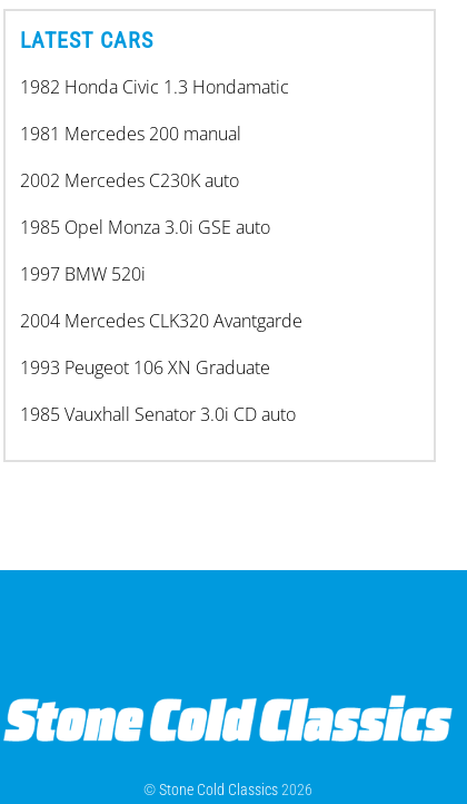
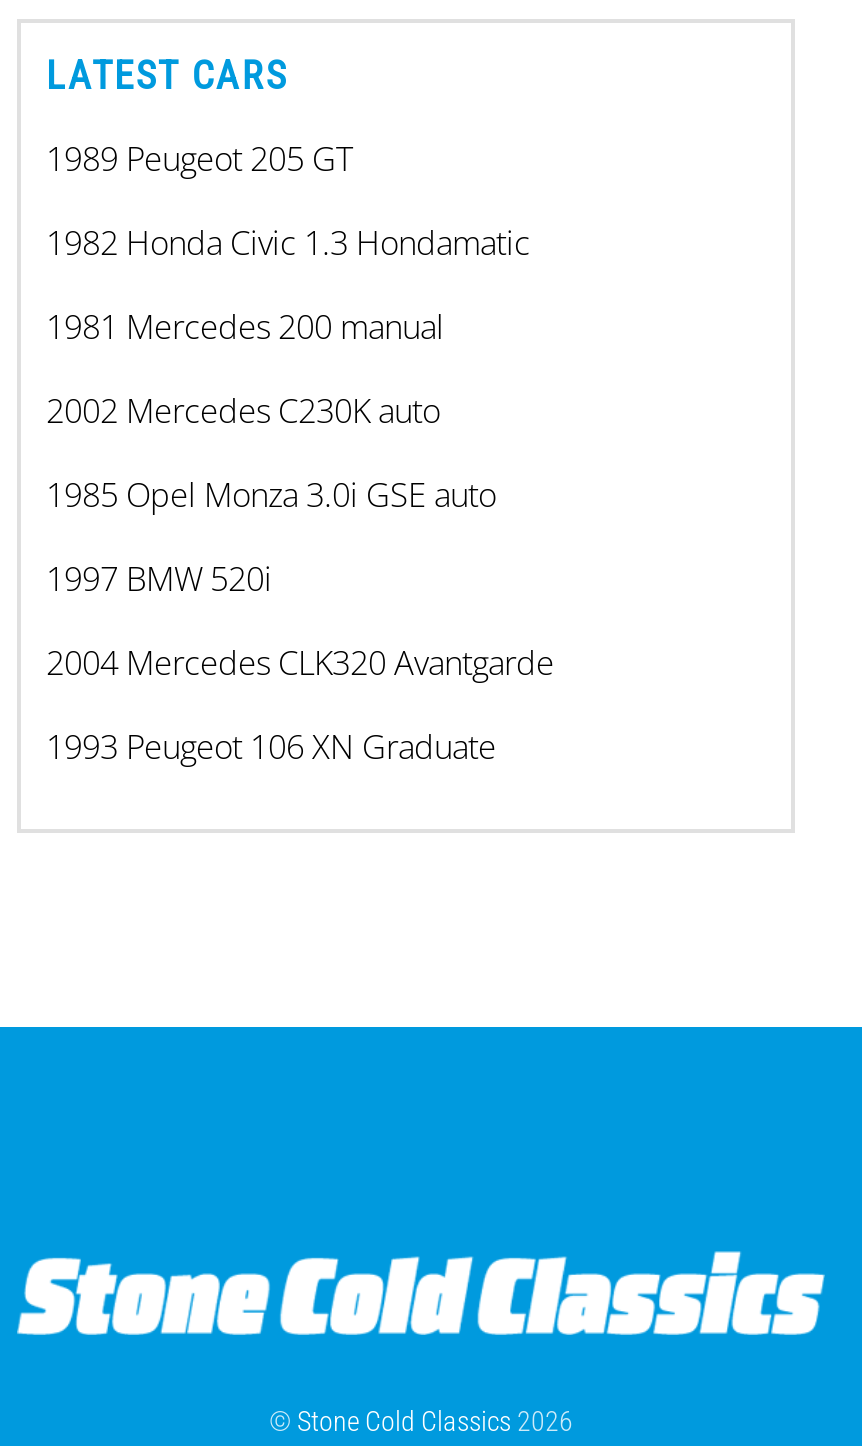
none -> [46,137,352,181] 1989 Peugeot 205 GT
moved [19,75,302,380] -> [46,221,554,769]: 1982 Honda Civic 1.3 Hondamatic | 1981 Mercedes 200 manual | 2002 Mercedes C230K auto | 1985 Opel Monza 3.0i GSE auto | 1997 BMW 520i | 2004 Mercedes CLK320 Avantgarde | 1993 Peugeot 106 XN Graduate
[19,402,295,427] 1985 Vauxhall Senator 3.0i CD auto -> none

